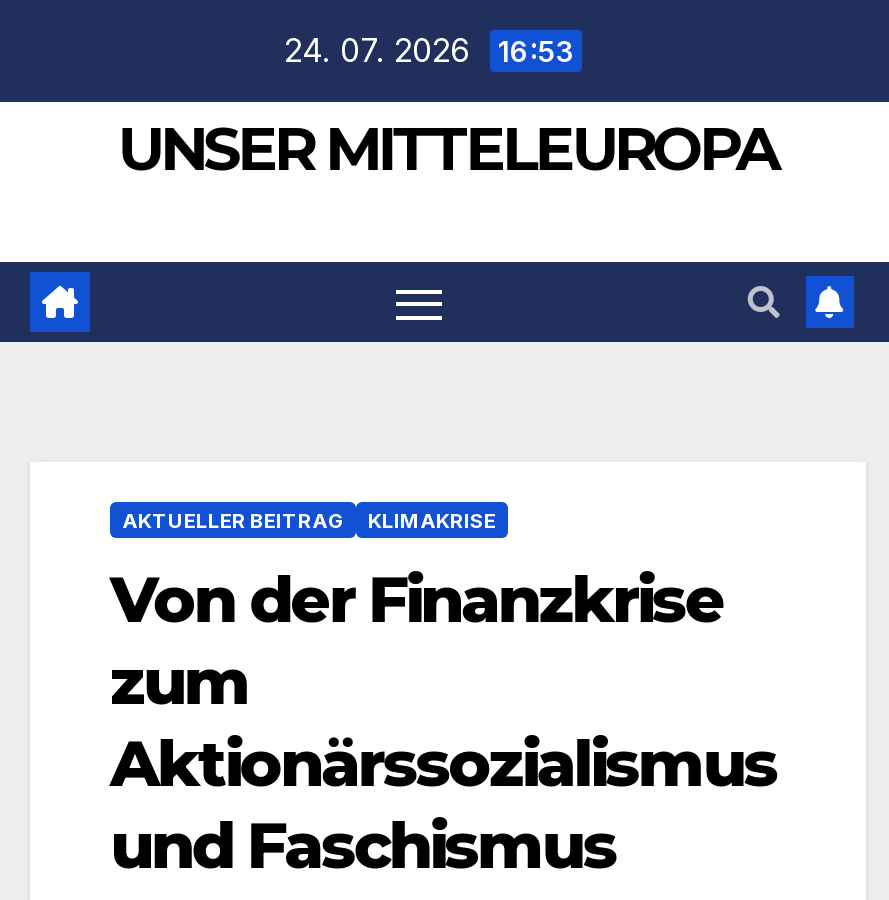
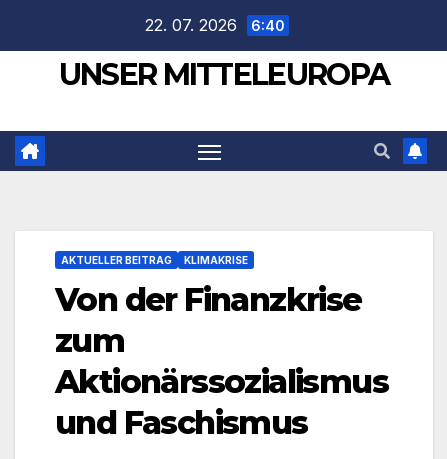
[284,30,574,70] 24. 07. 2026 16:53 -> [144,15,284,35] 22. 07. 2026 6:40

